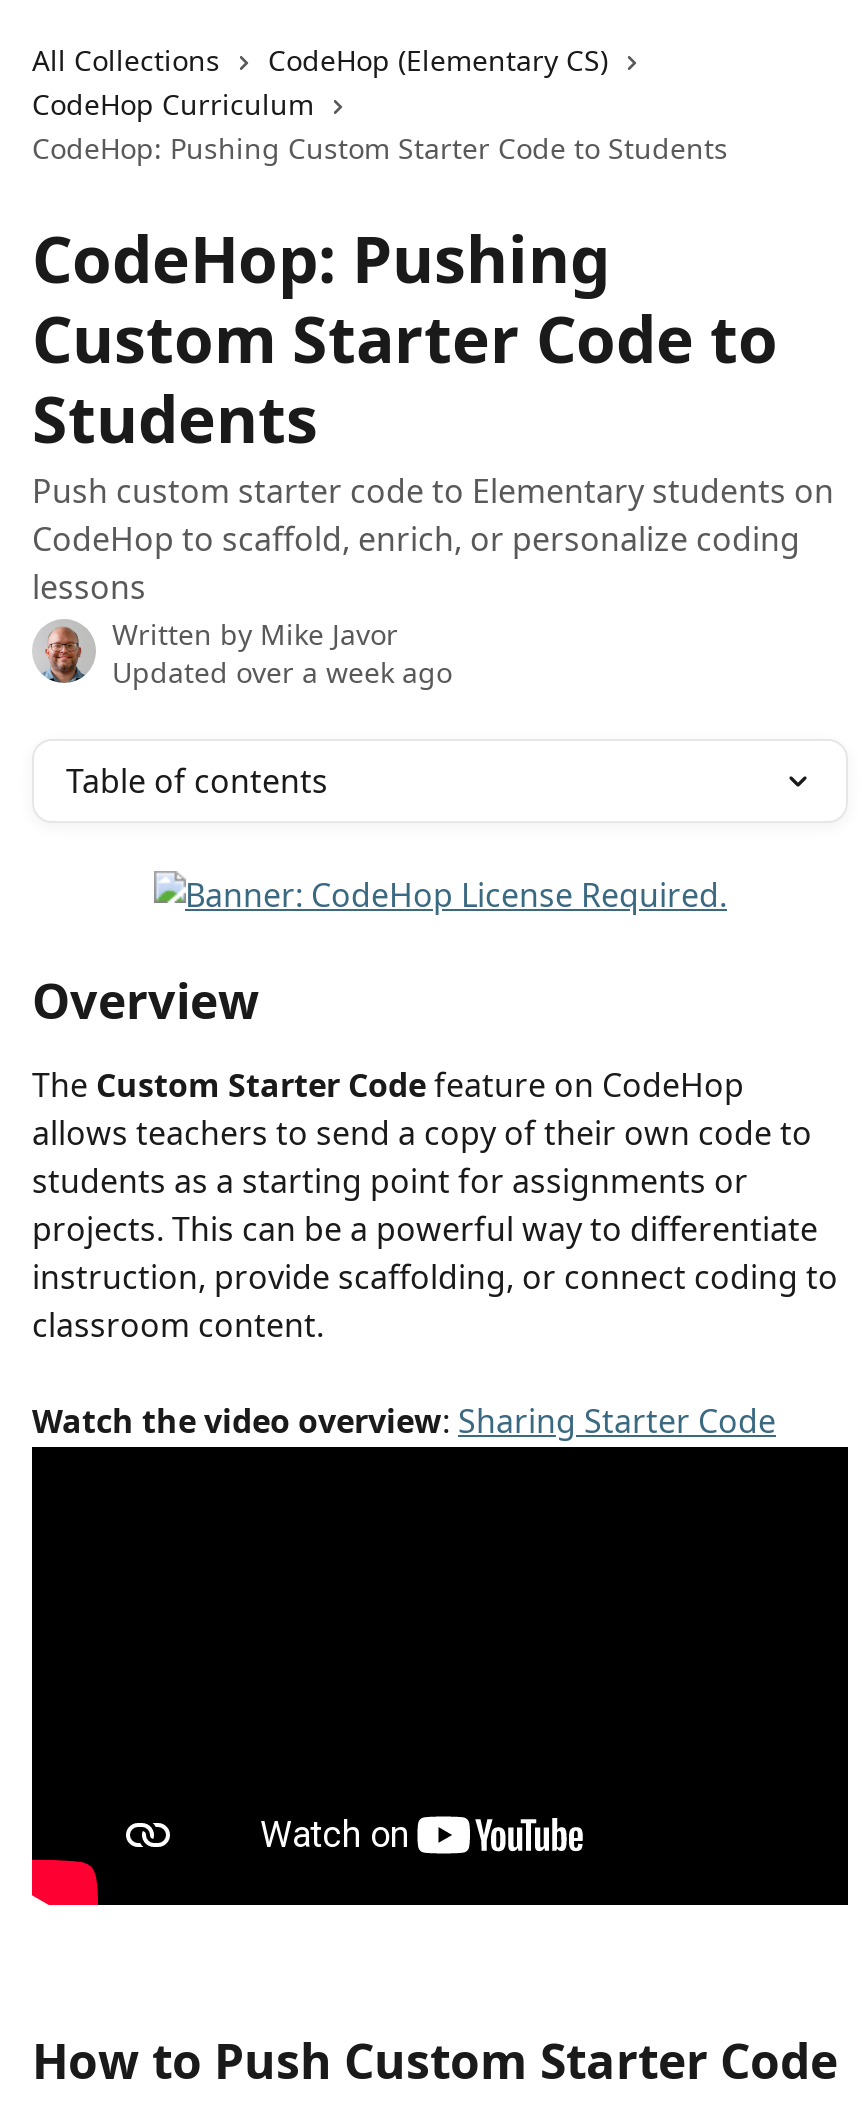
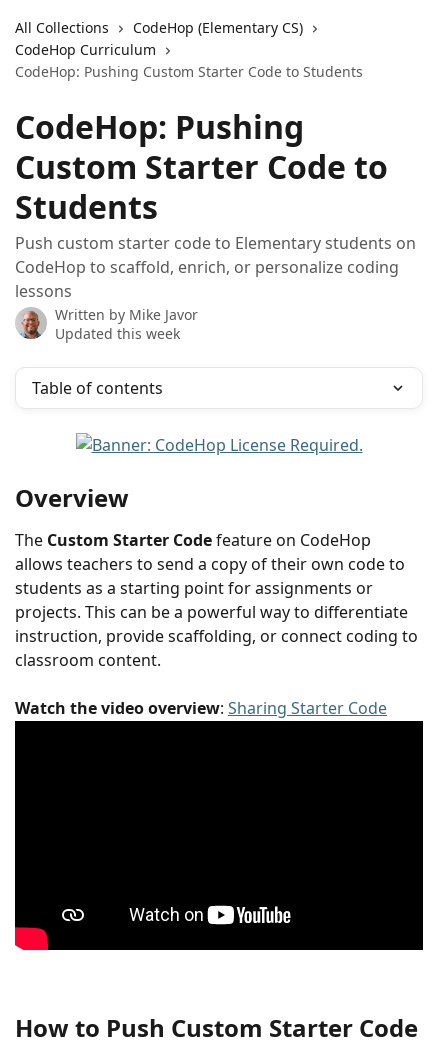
[112,653,452,691] Updated over a week ago -> [55,324,180,343] Updated this week

